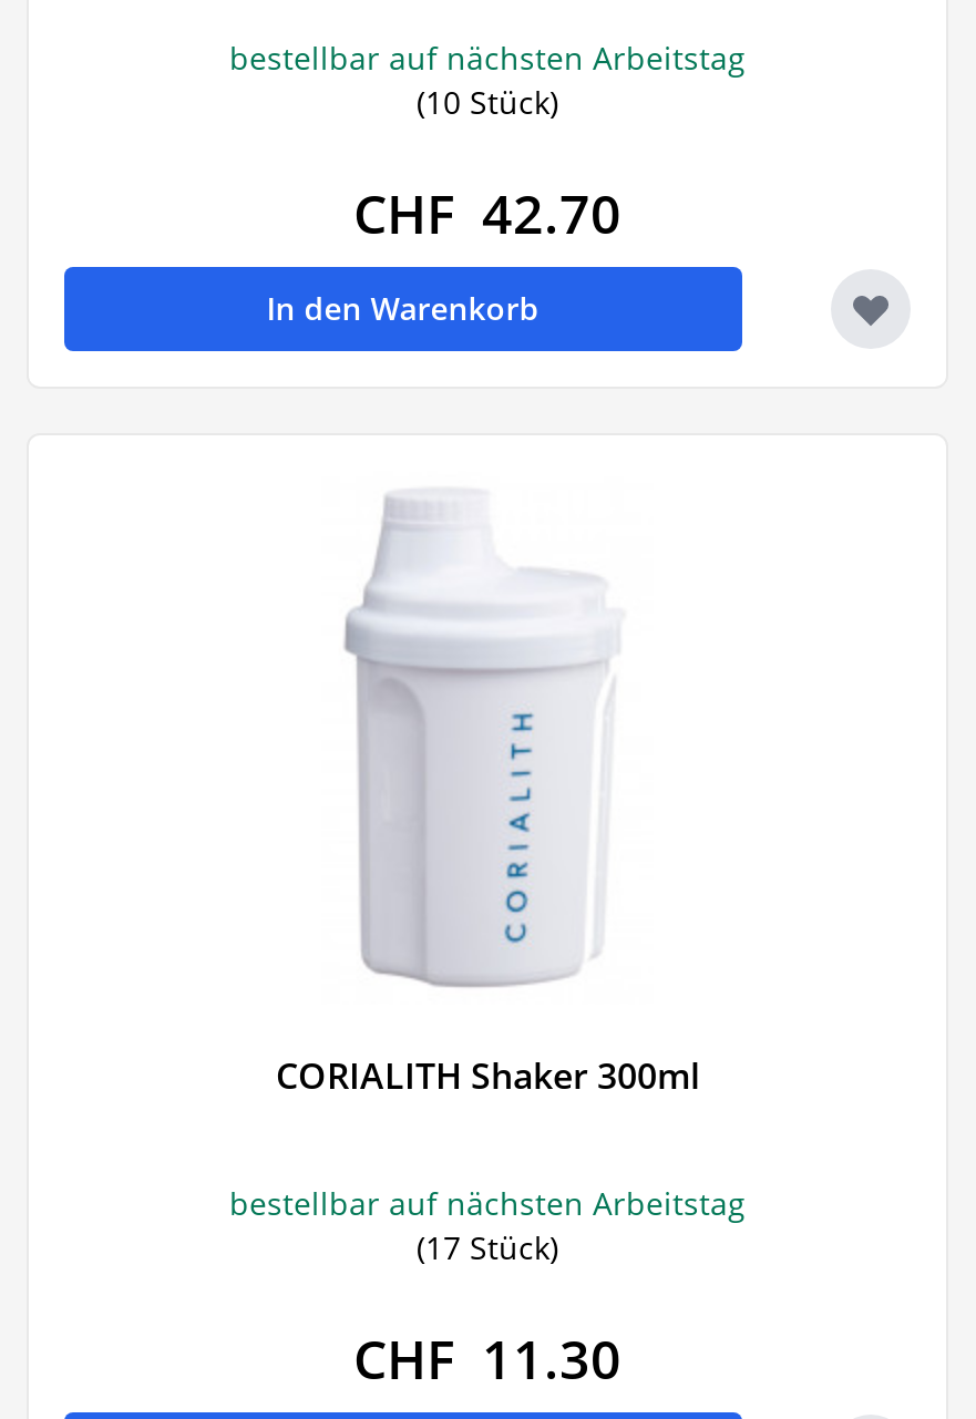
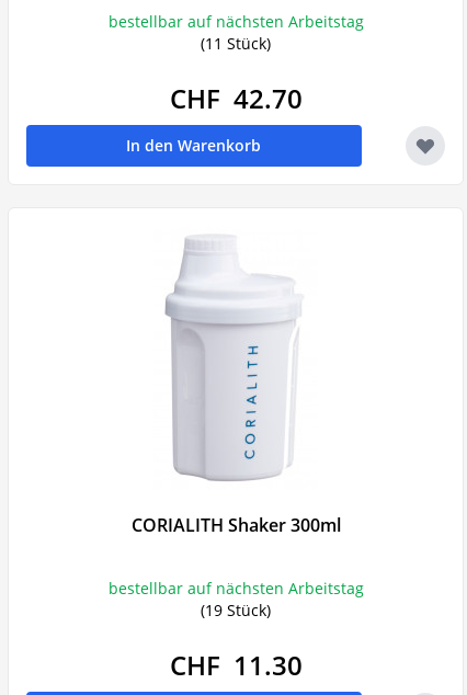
[417,81,558,123] (10 Stück) -> [201,33,271,54] (11 Stück)
[417,1226,558,1268] (17 Stück) -> [201,600,271,620] (19 Stück)

